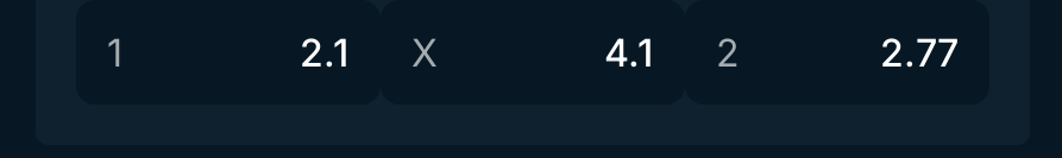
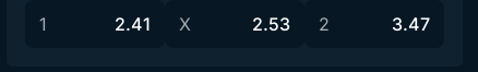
[300,29,438,76] 2.1 X -> [115,13,191,35] 2.41 X
[604,29,740,76] 4.1 2 -> [252,13,330,35] 2.53 2
[880,29,959,76] 2.77 -> [392,13,430,35] 3.47

